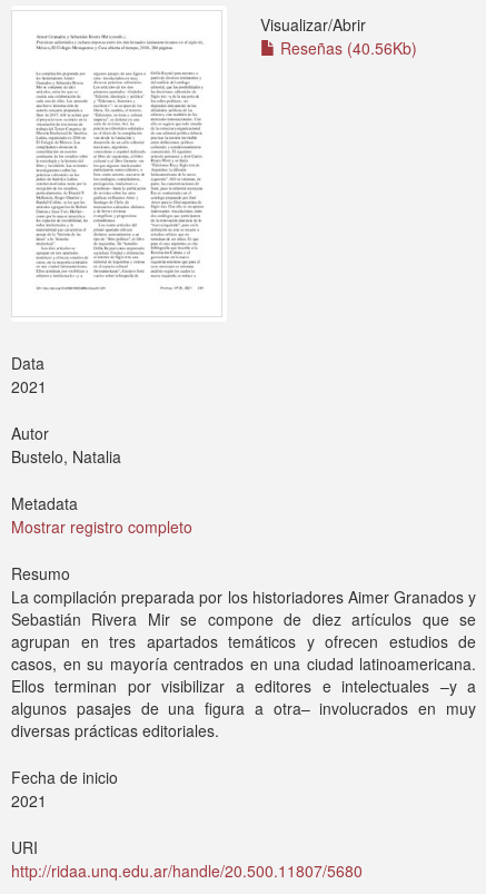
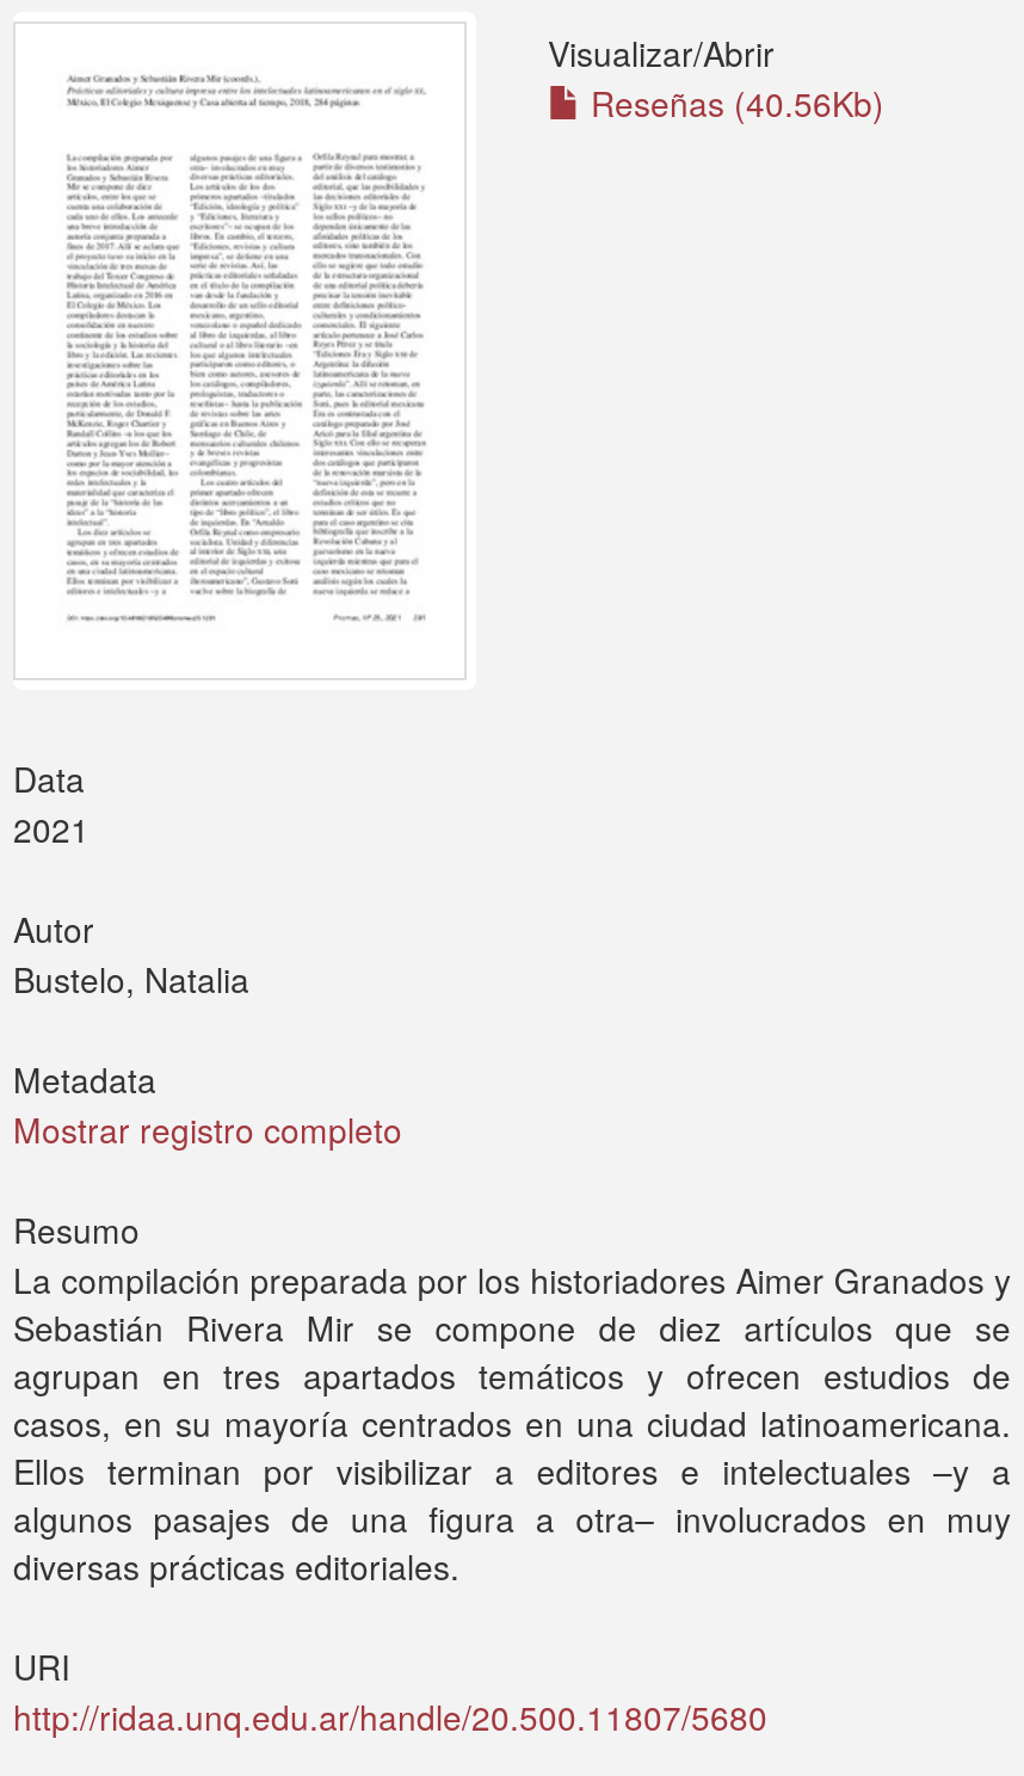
[11,766,118,811] Fecha de inicio | 2021 -> none

